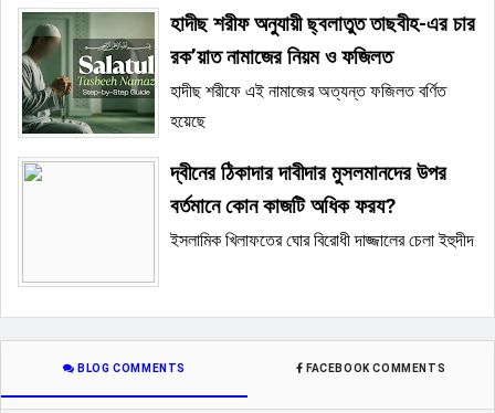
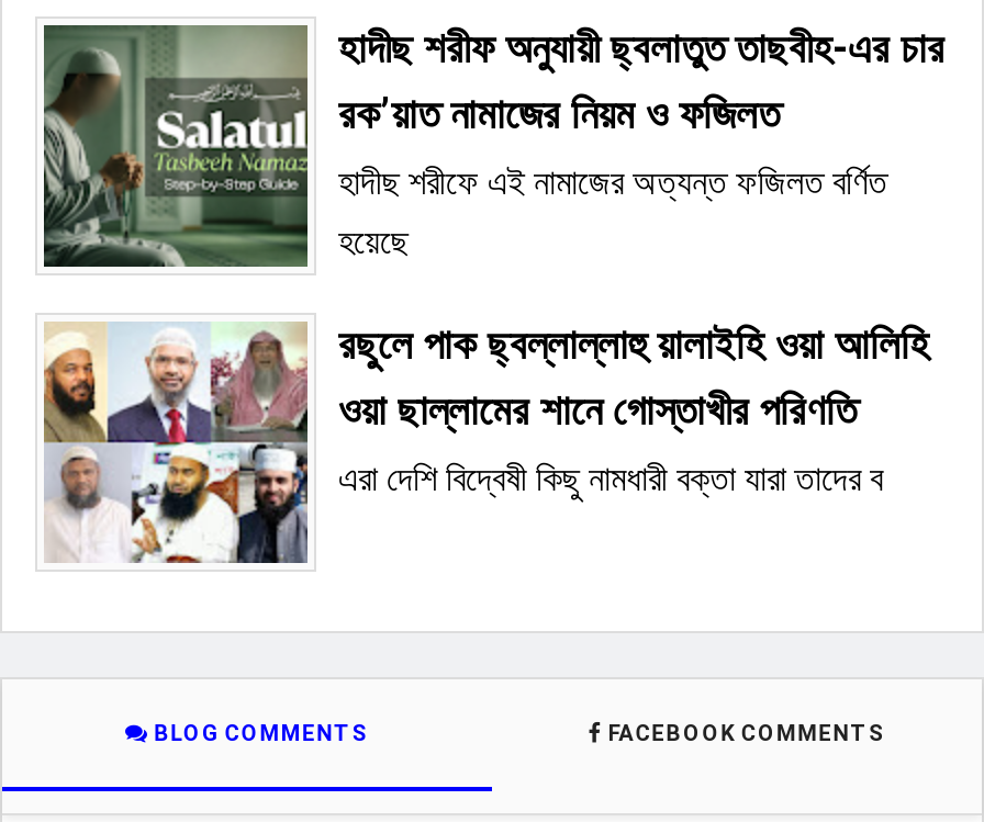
none -> [42,322,310,565] [image]
[170,161,474,251] দ্বীনের ঠিকাদার দাবীদার মুসলমানদের উপর | বর্তমানে কোন কাজটি অধিক ফরয? | ইসলামিক খিলাফতের ঘোর বিরোধী দাজ্জালের চেলা ইহুদীদ -> [338,320,929,500] রছুলে পাক ছ্বল্লাল্লাহু য়ালাইহি ওয়া আলিহি | ওয়া ছাল্লামের শানে গোস্তাখীর পরিণতি | এরা দেশি বিদ্বেষী কিছু নামধারী বক্তা যারা তাদের ব

